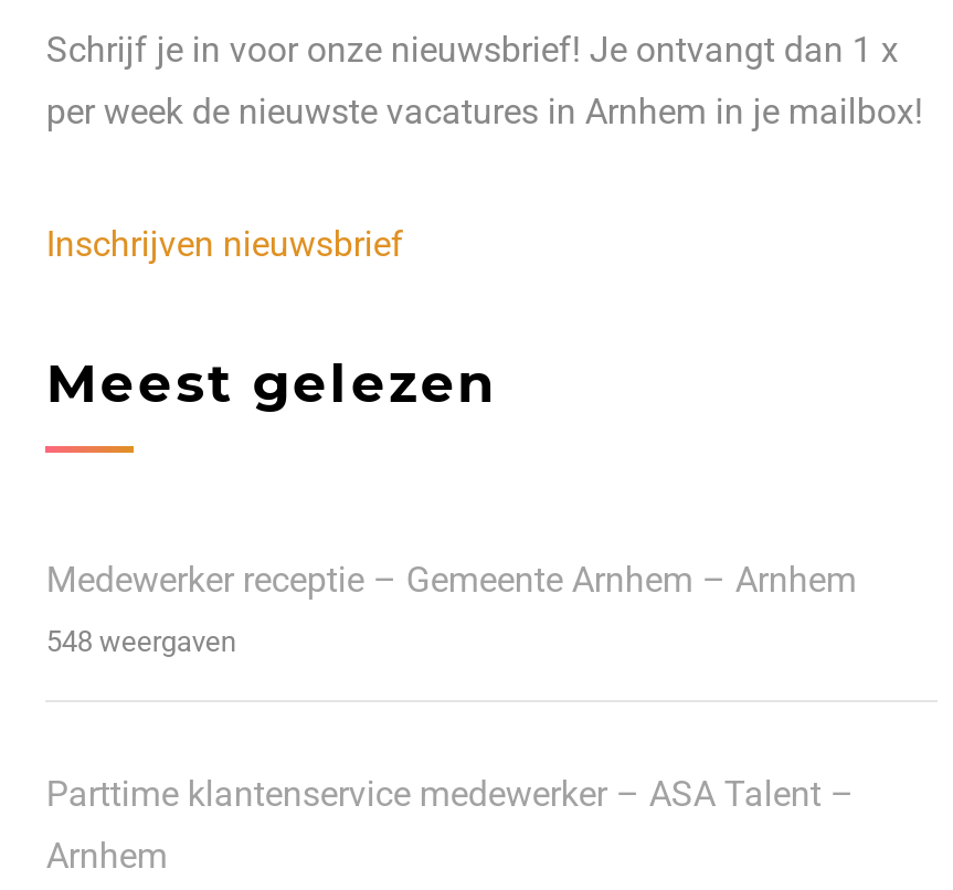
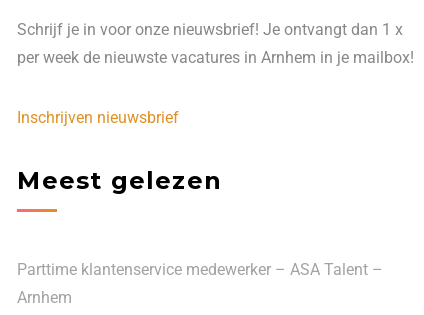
[46,558,857,657] Medewerker receptie – Gemeente Arnhem – Arnhem | 548 weergaven -> none

